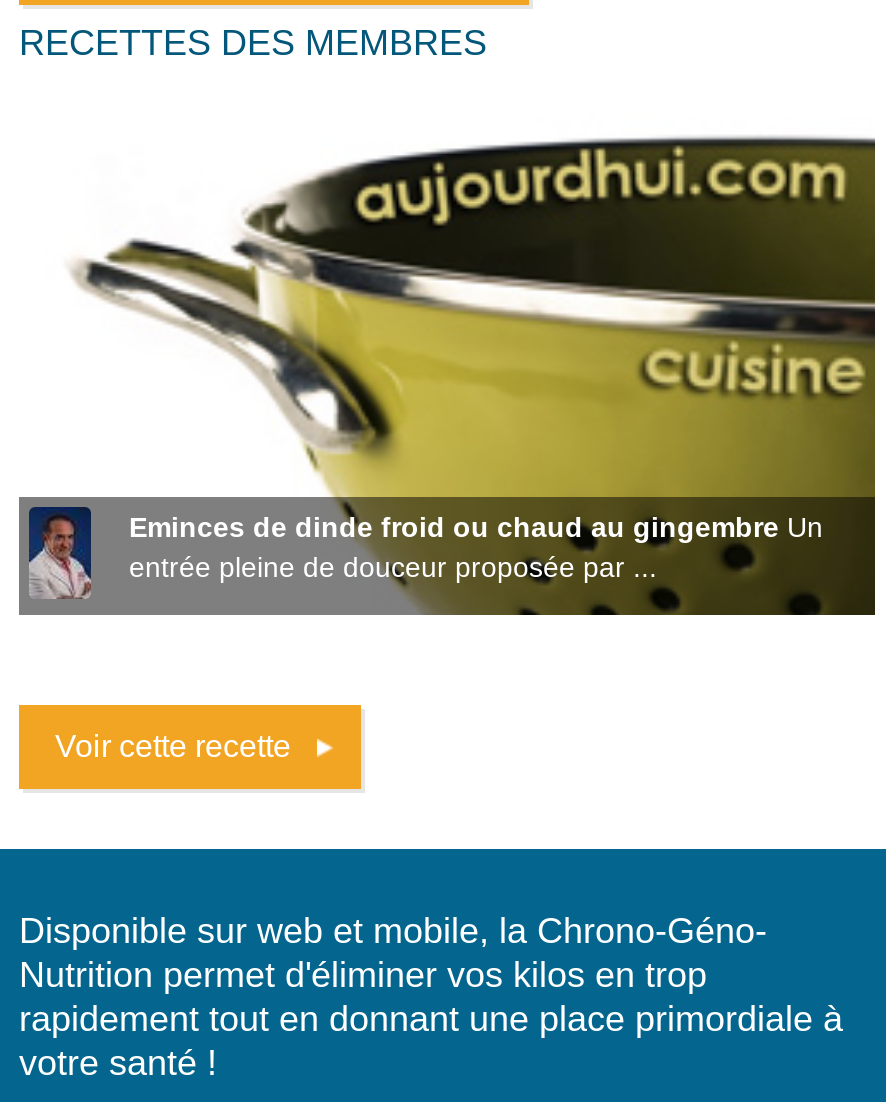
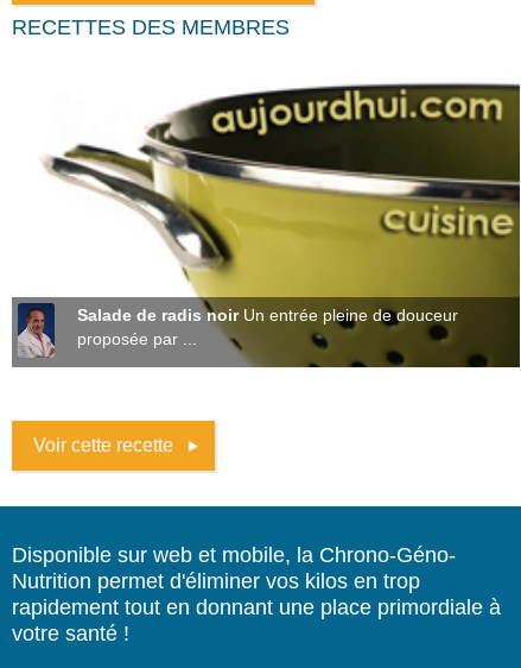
[129,511,823,583] Eminces de dinde froid ou chaud au gingembre Un | entrée pleine de douceur proposée par ... -> [77,305,458,348] Salade de radis noir Un entrée pleine de douceur | proposée par ...

